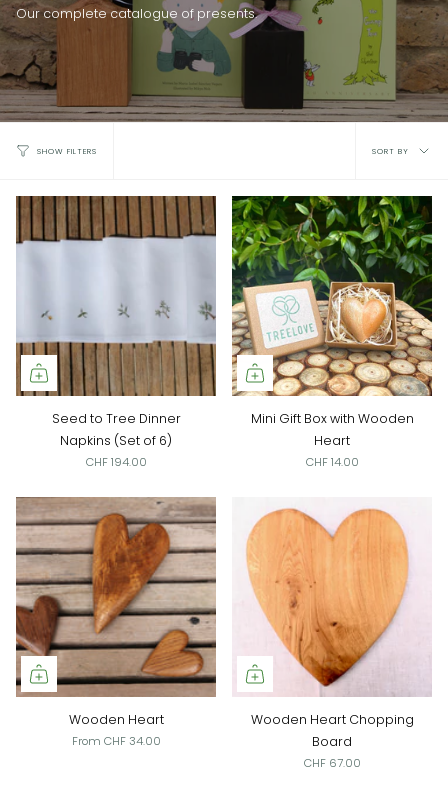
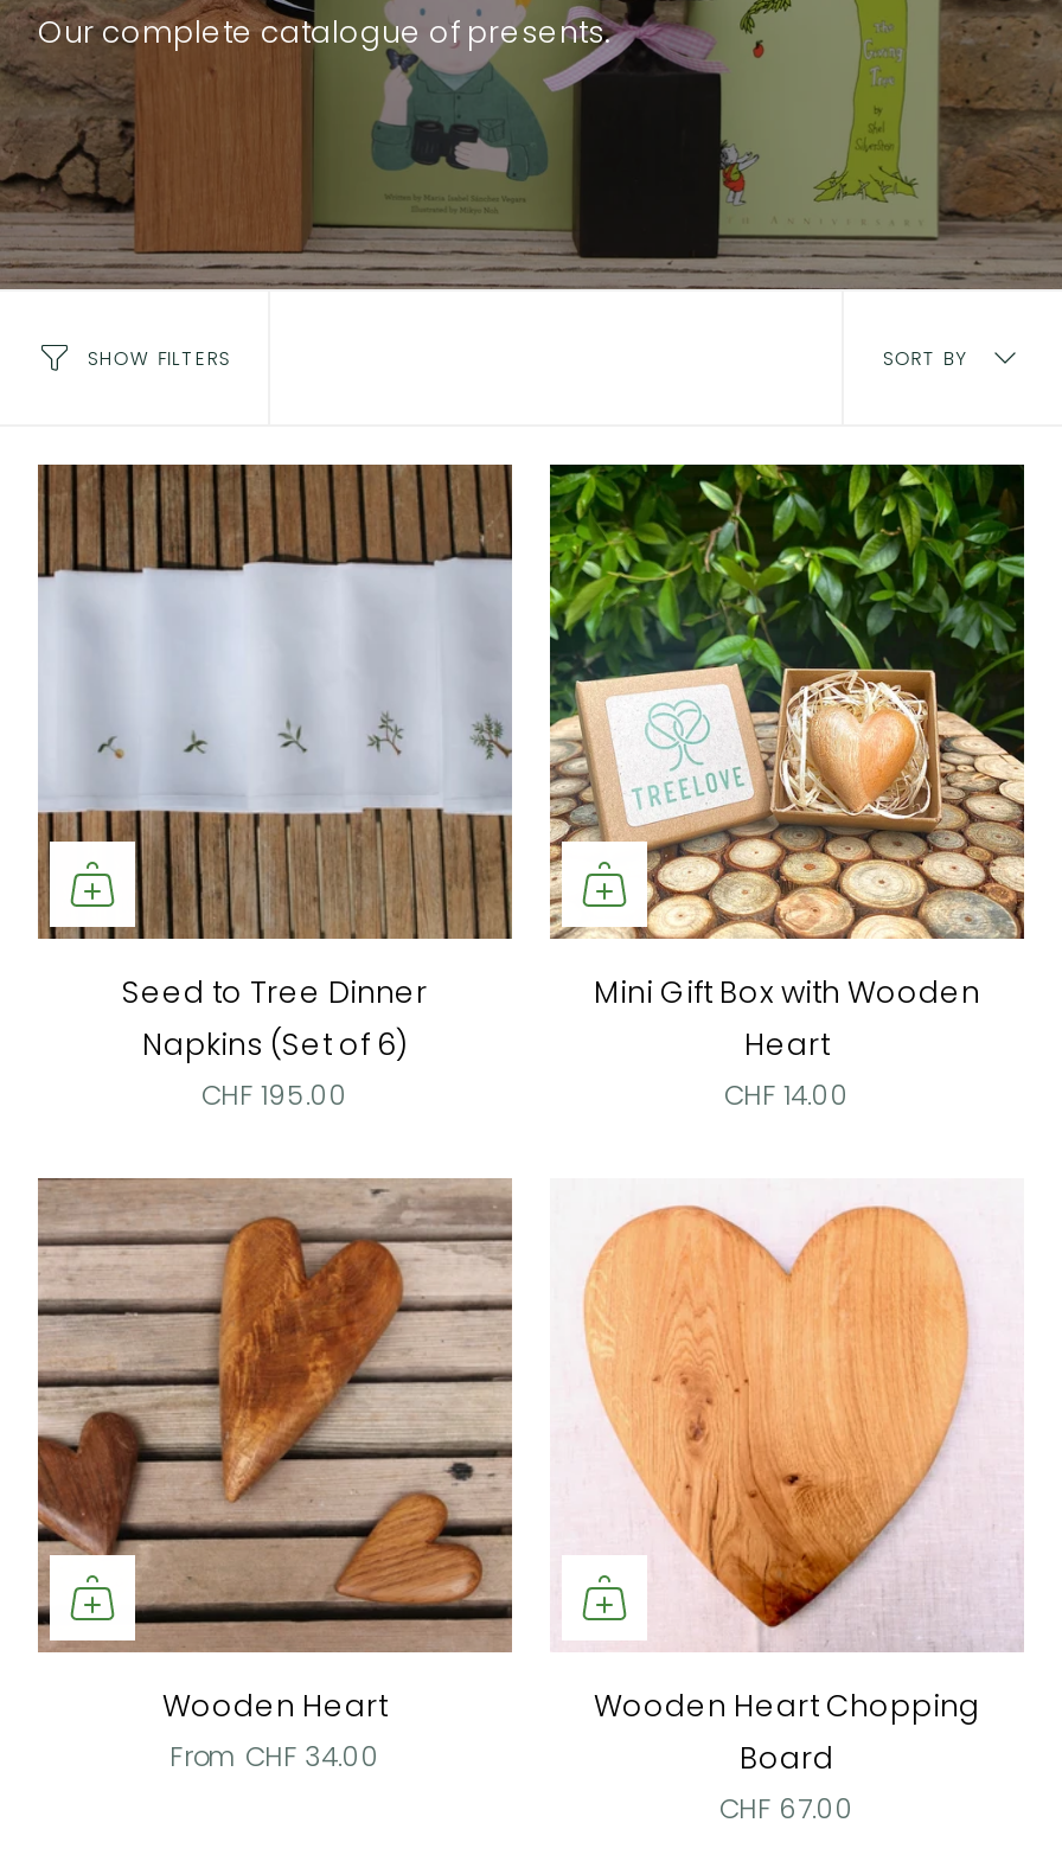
[85,454,146,470] CHF 194.00 -> [201,1076,348,1114] CHF 195.00

